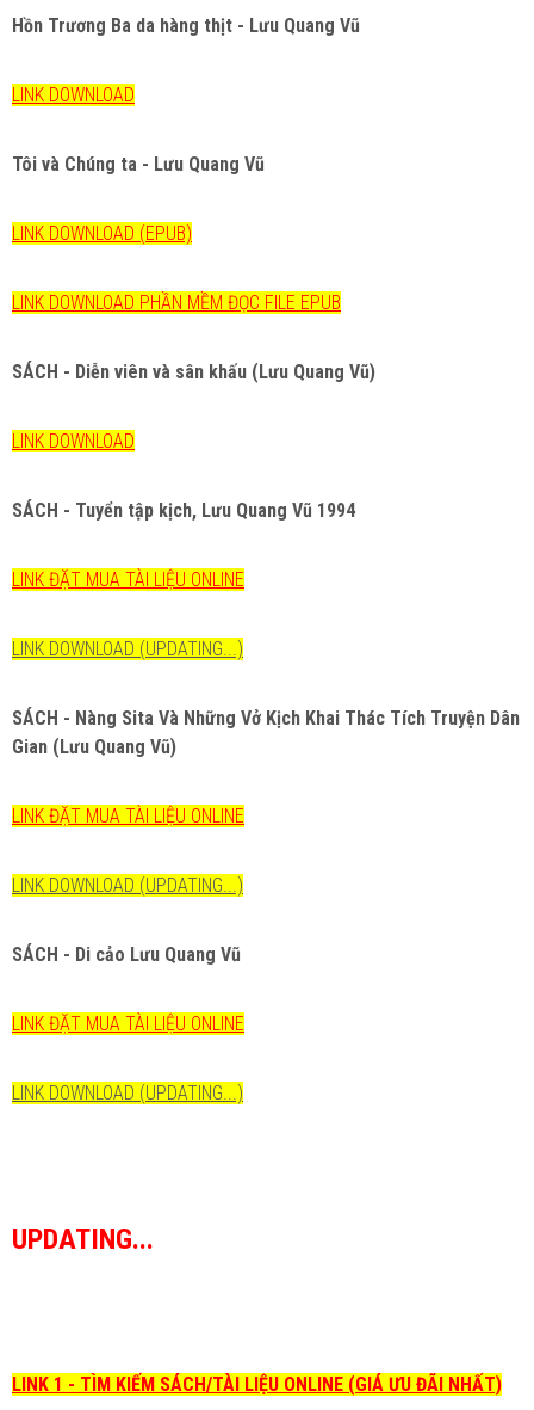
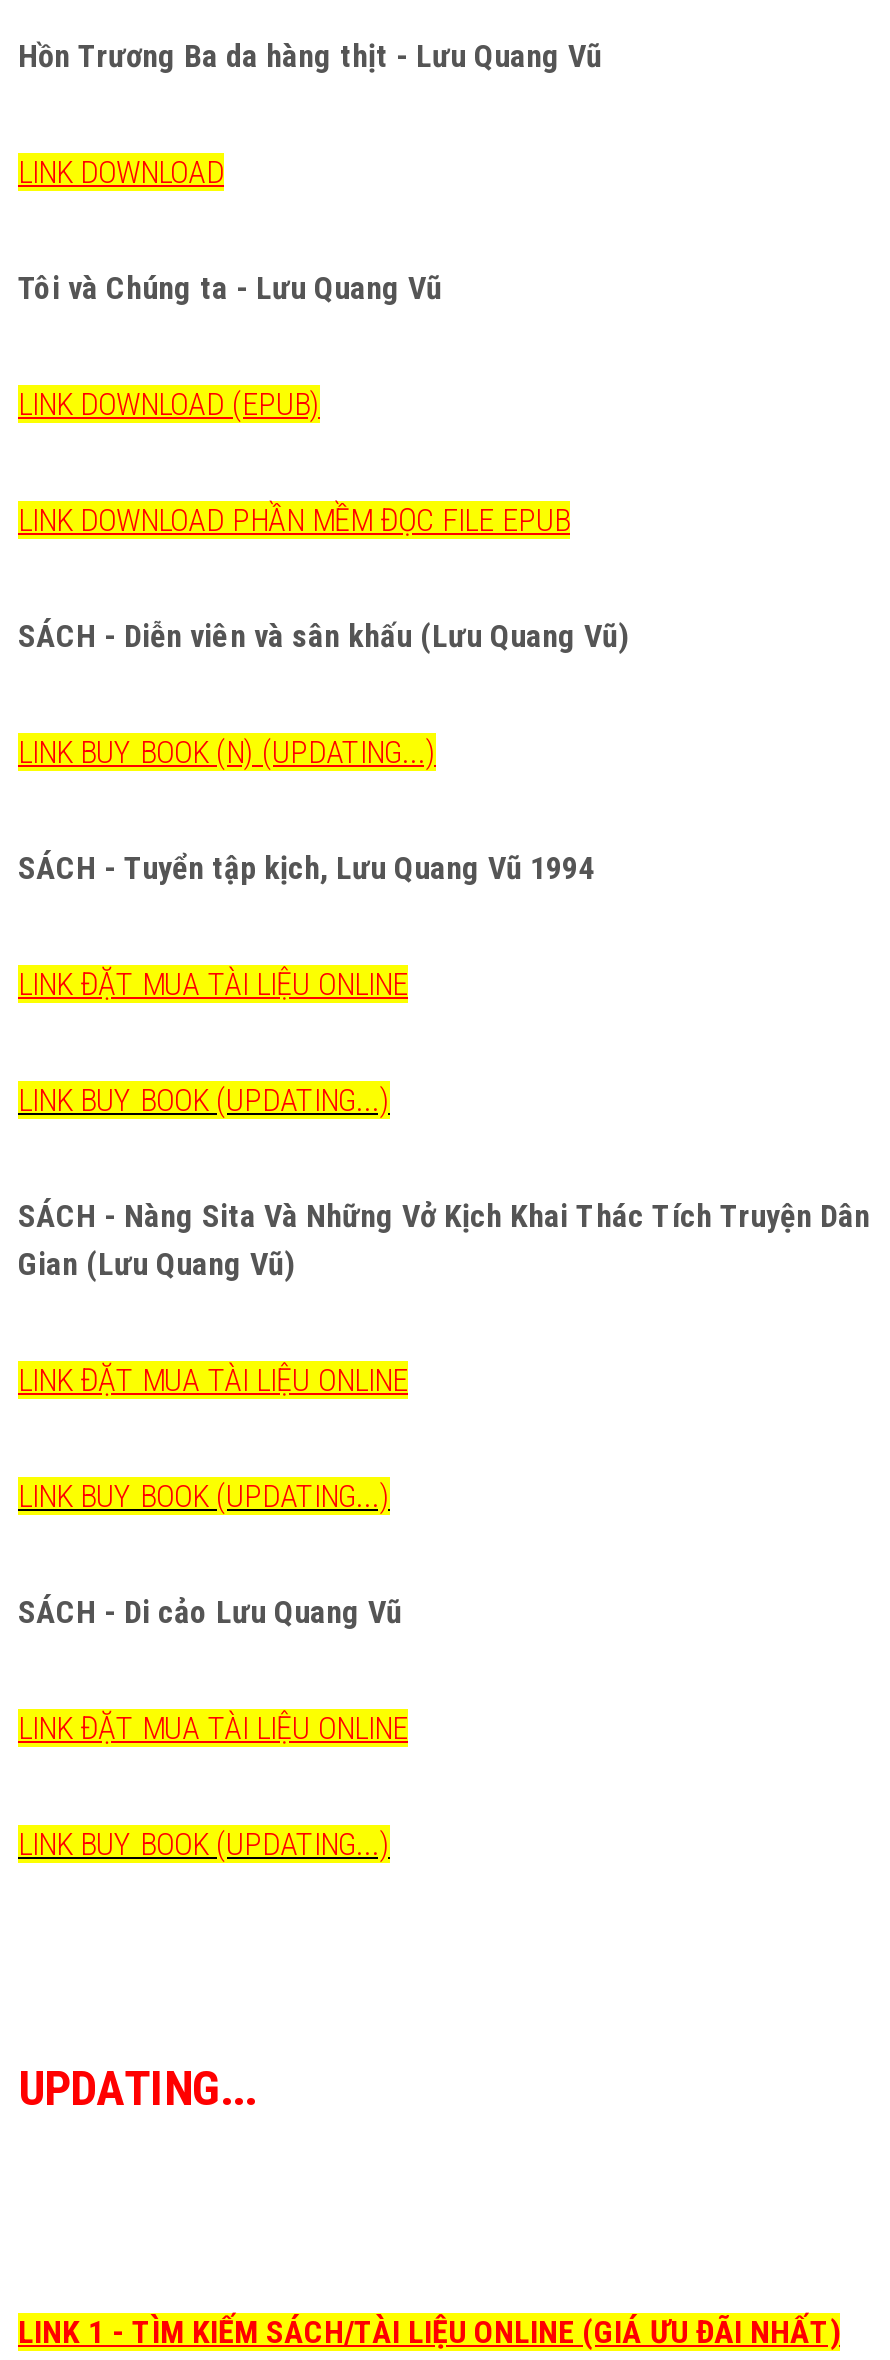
[12,430,135,452] LINK DOWNLOAD -> [18,733,436,771] LINK BUY BOOK (N) (UPDATING...)
[12,637,243,660] LINK DOWNLOAD (UPDATING...) -> [18,1081,390,1119] LINK BUY BOOK (UPDATING...)
[12,874,243,896] LINK DOWNLOAD (UPDATING...) -> [18,1477,390,1515] LINK BUY BOOK (UPDATING...)
[12,1081,243,1104] LINK DOWNLOAD (UPDATING...) -> [18,1825,390,1863] LINK BUY BOOK (UPDATING...)

